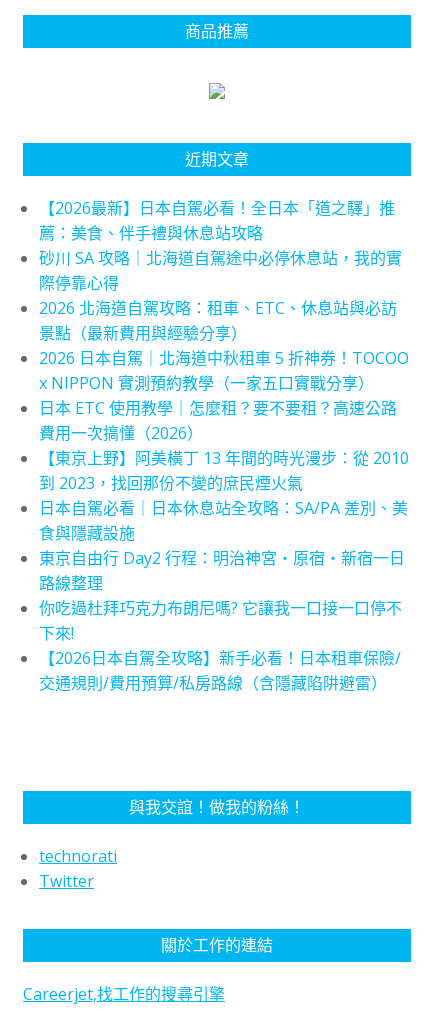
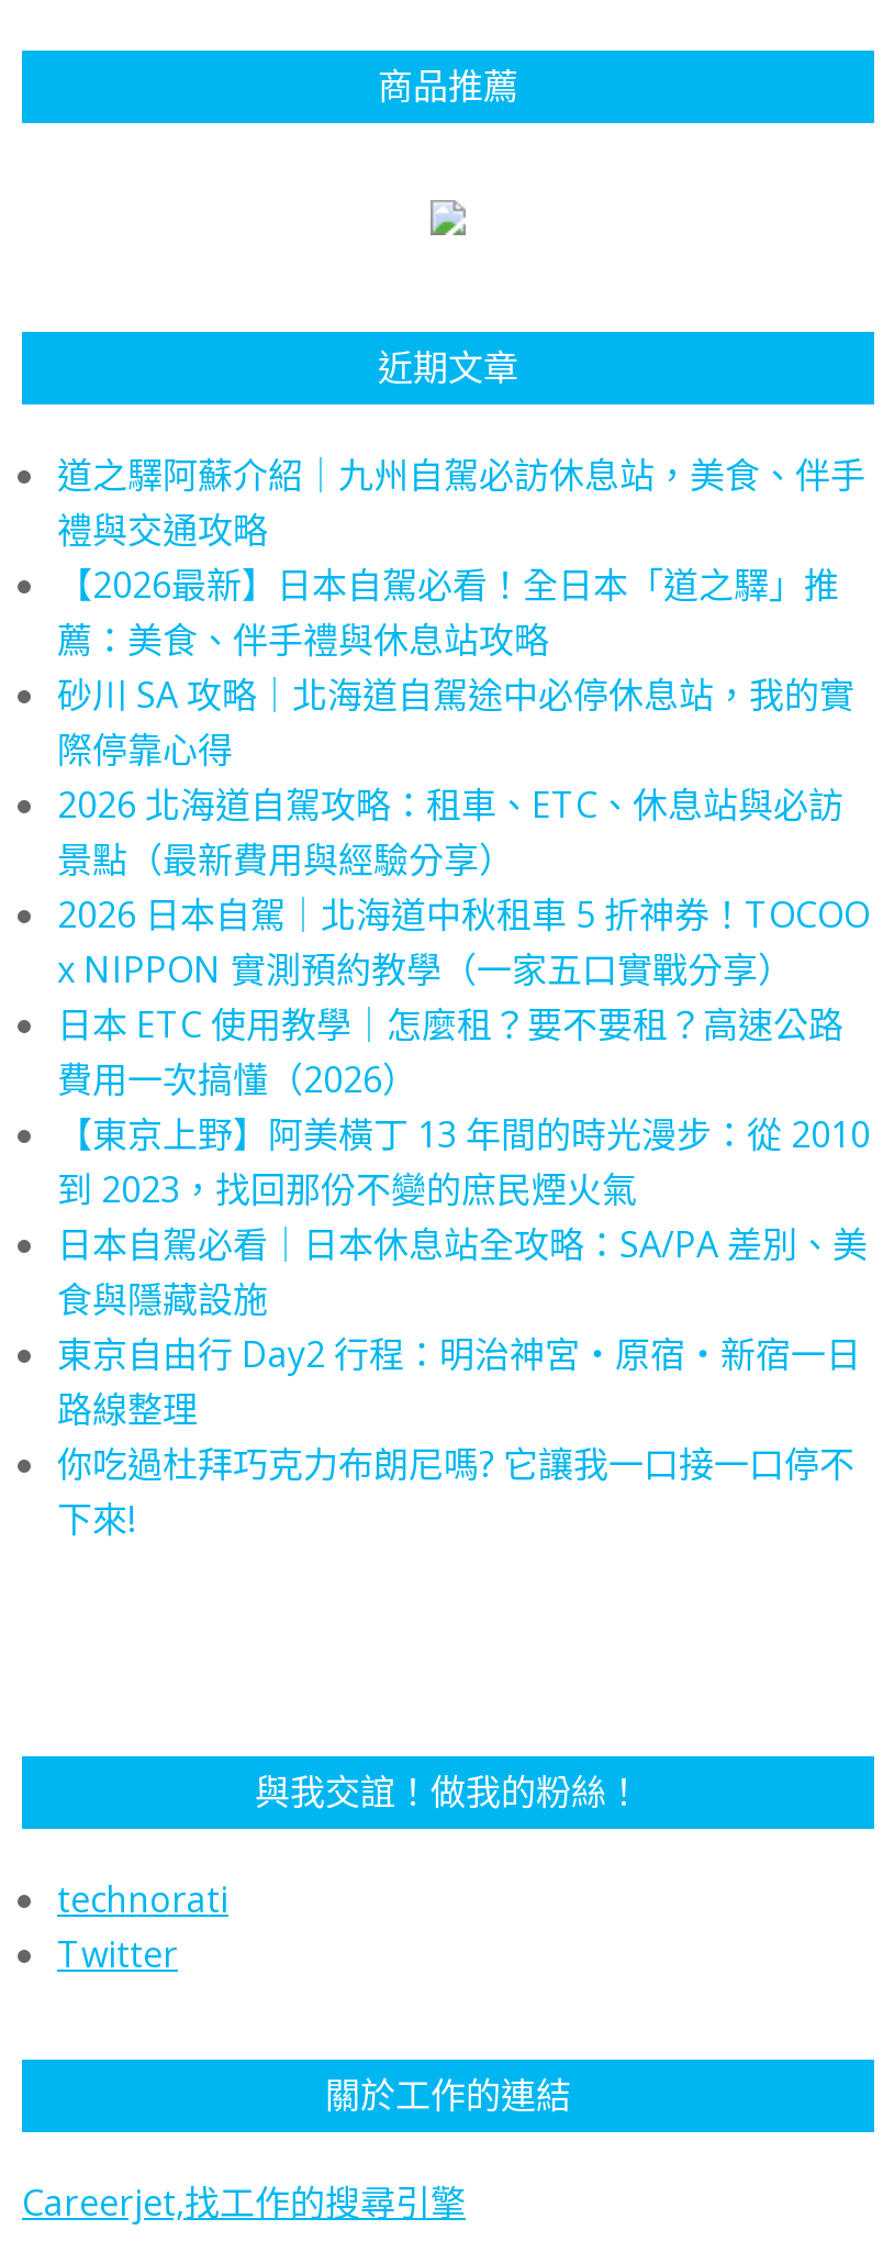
none -> [57,451,865,555] 道之驛阿蘇介紹｜九州自駕必訪休息站，美食、伴手 | 禮與交通攻略
moved [39,197,409,644] -> [57,561,870,1544]: 【2026最新】日本自駕必看！全日本「道之驛」推 | 薦：美食、伴手禮與休息站攻略 | 砂川 SA 攻略｜北海道自駕途中必停休息站，我的實 | ... | 你吃過杜拜巧克力布朗尼嗎? 它讓我一口接一口停不 | 下來!
[39,647,401,694] 【2026日本自駕全攻略】新手必看！日本租車保險/ | 交通規則/費用預算/私房路線（含隱藏陷阱避雷） -> none

